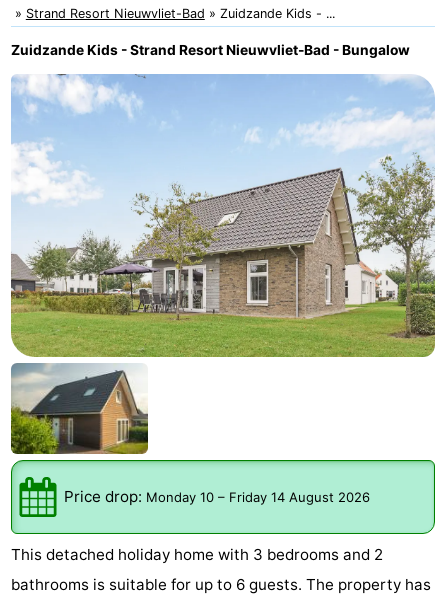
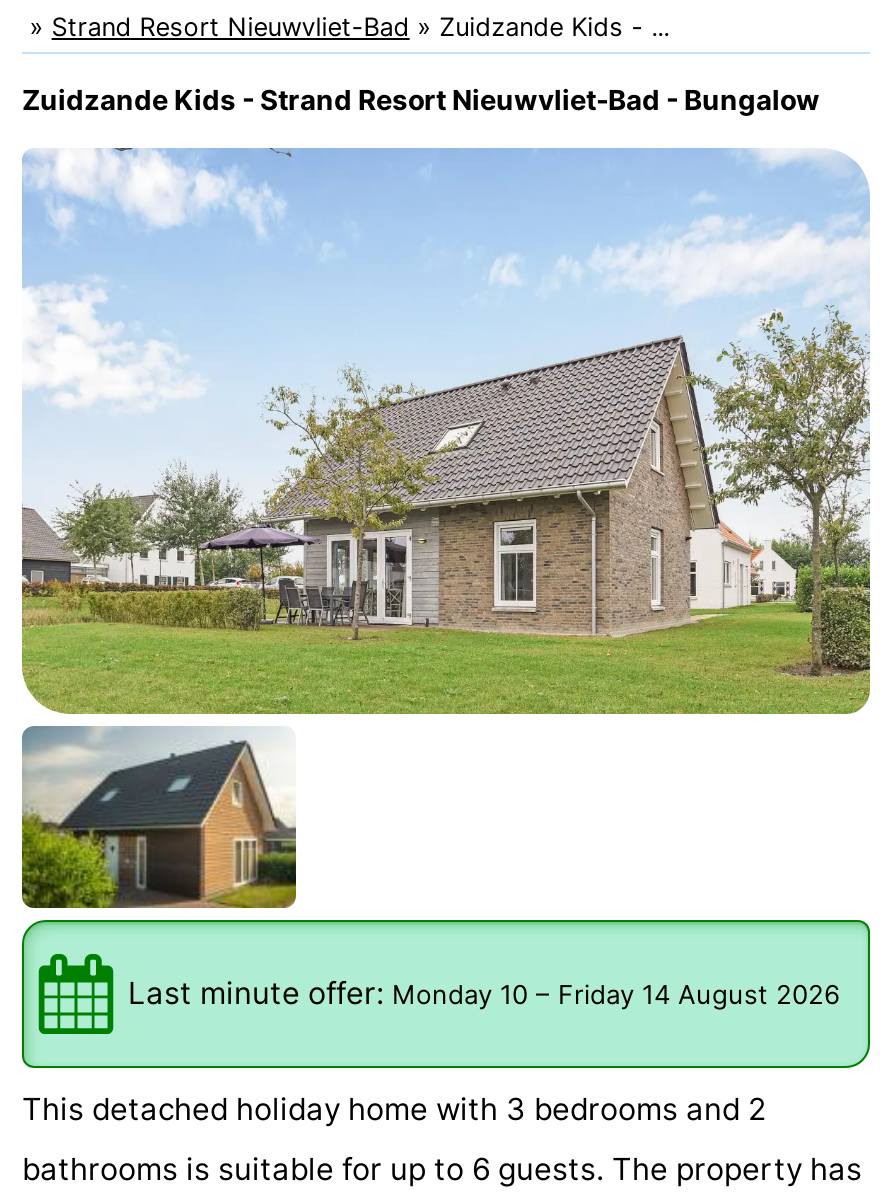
[64,487,370,506] Price drop: Monday 10 – Friday 14 August 2026 -> [128,975,840,1013] Last minute offer: Monday 10 – Friday 14 August 2026

